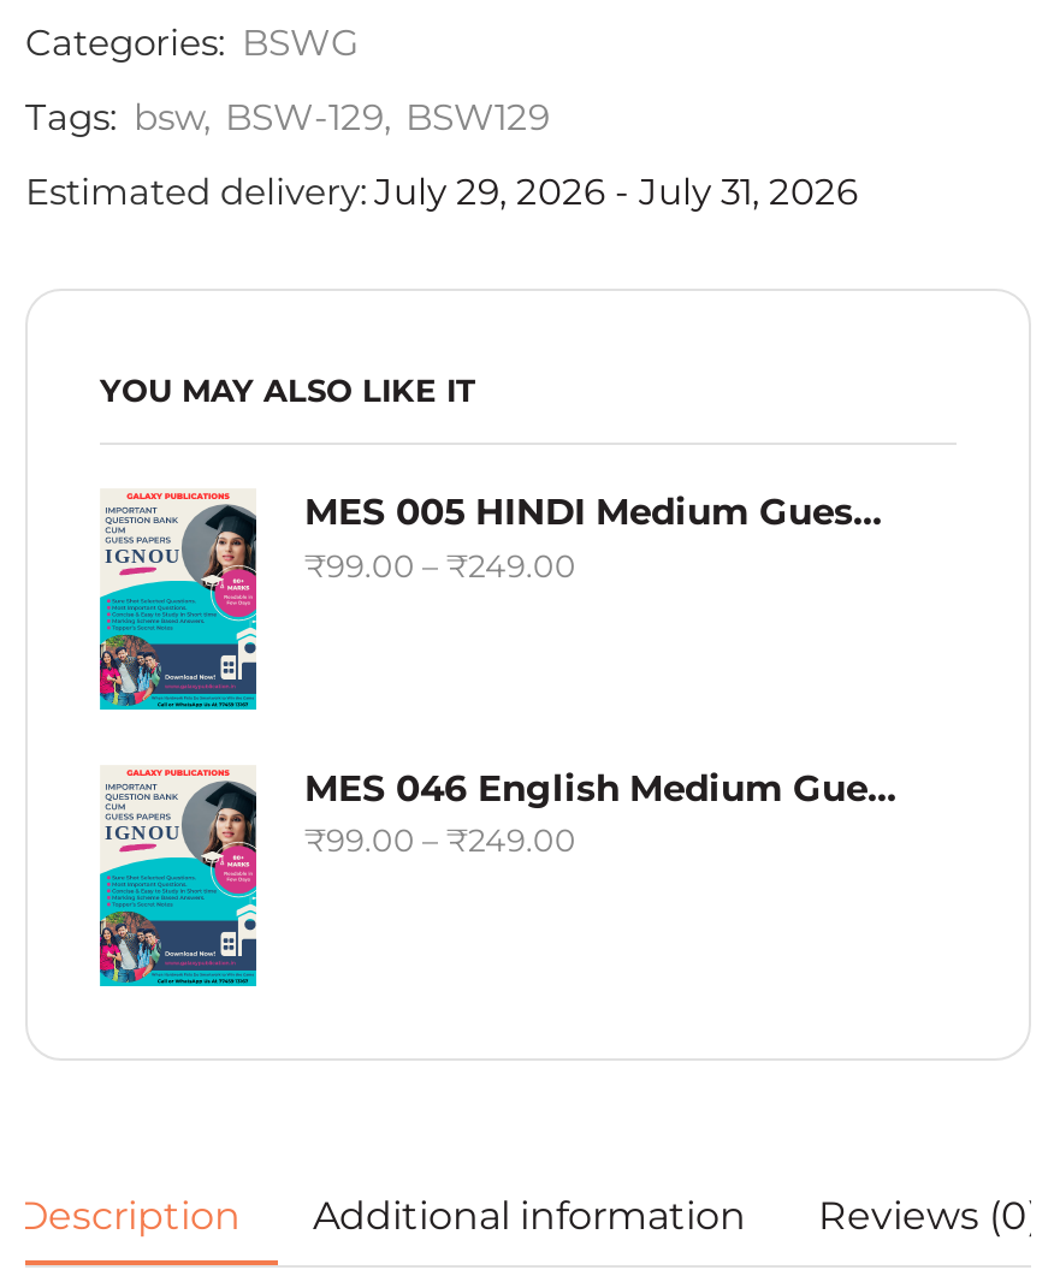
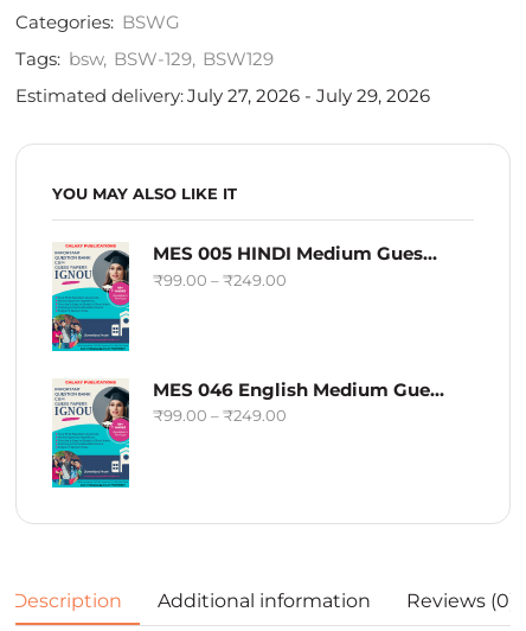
[25,169,858,214] Estimated delivery: July 29, 2026 - July 31, 2026 -> [15,84,430,107] Estimated delivery: July 27, 2026 - July 29, 2026

